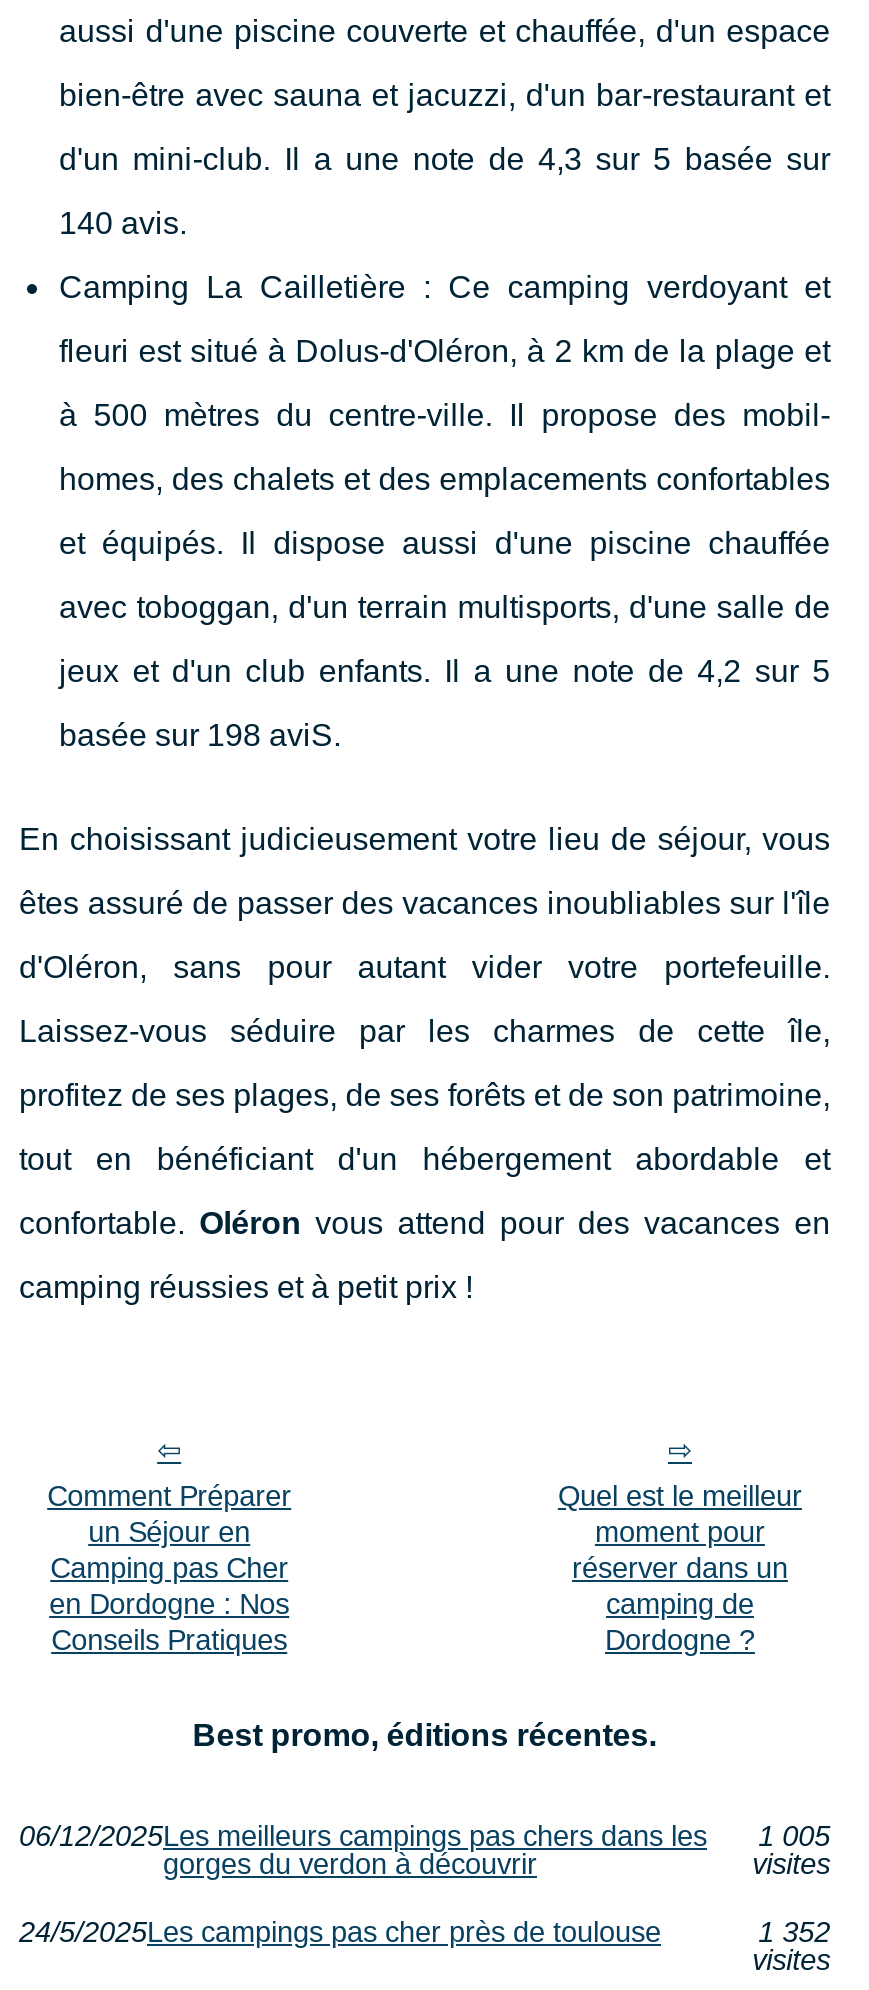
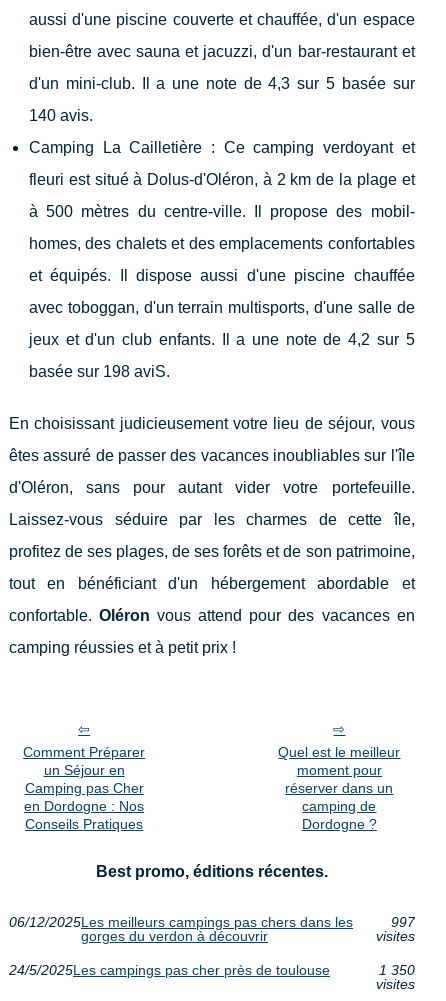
[758,1819,830,1851] 1 005 -> [391,914,415,930] 997
[758,1915,830,1947] 1 352 -> [379,962,415,978] 1 350

